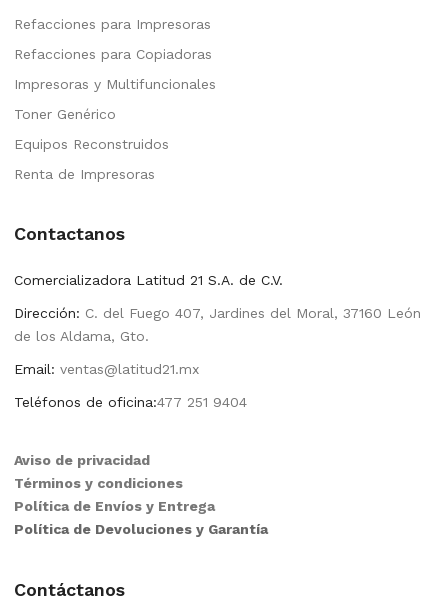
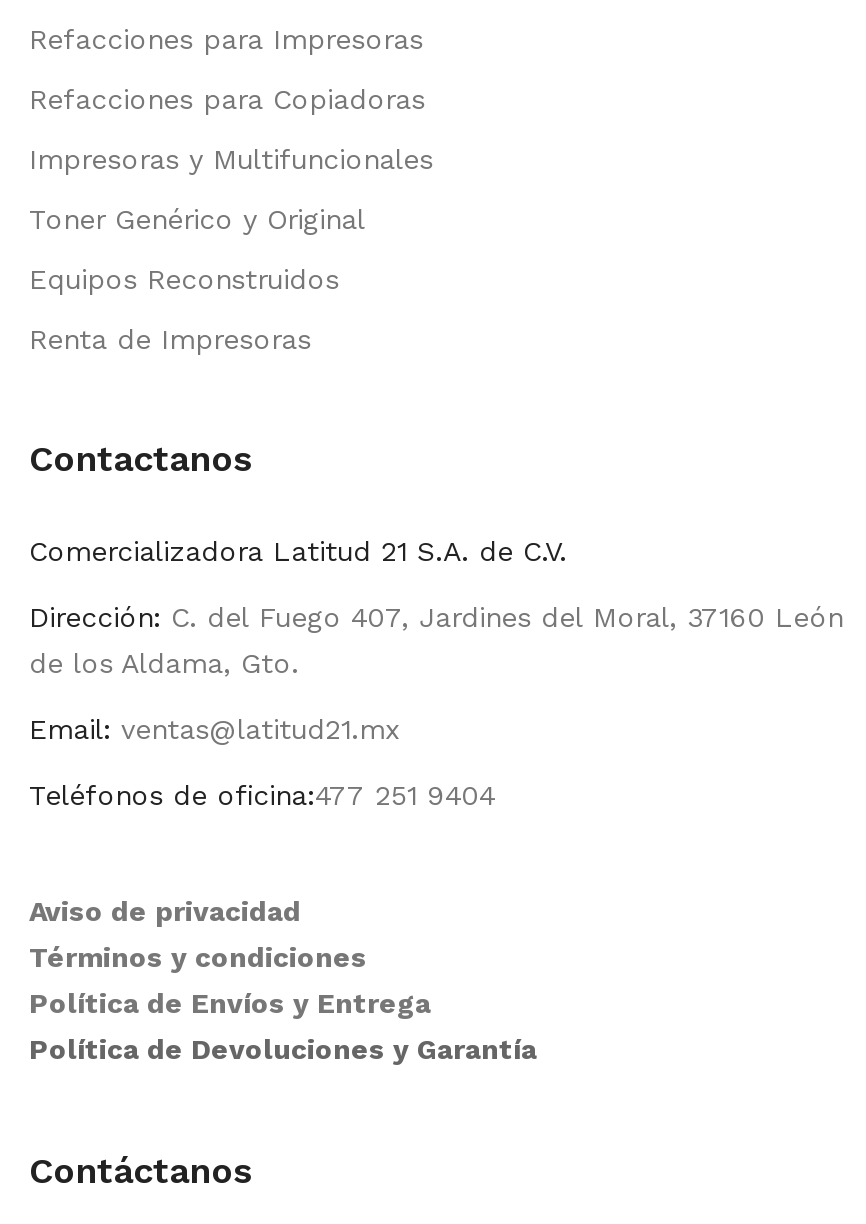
[14,106,116,122] Toner Genérico -> [29,203,365,235] Toner Genérico y Original

